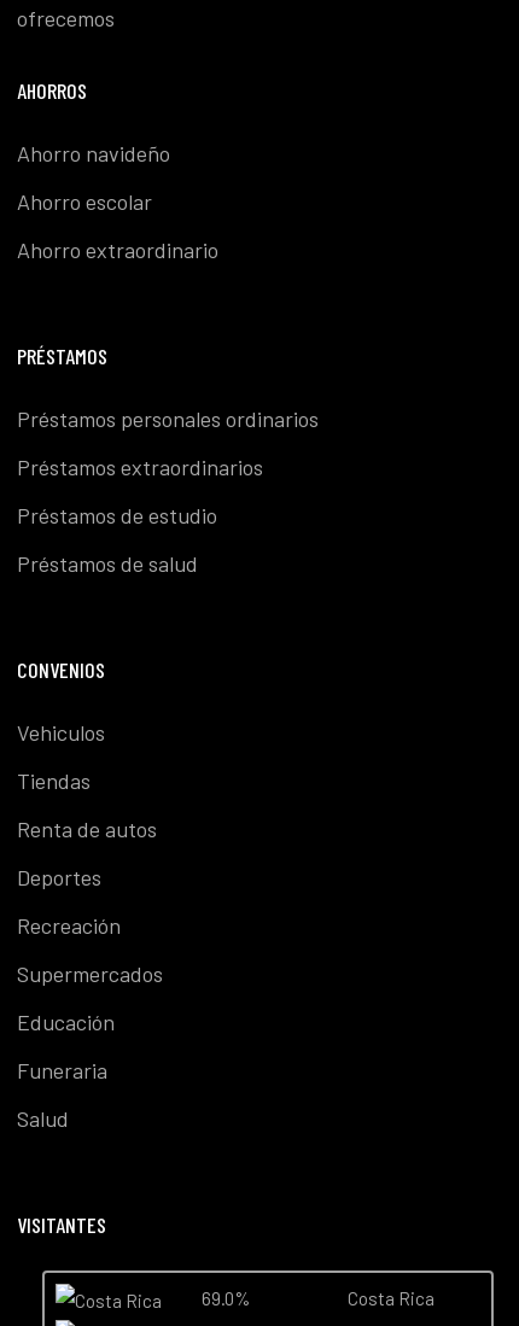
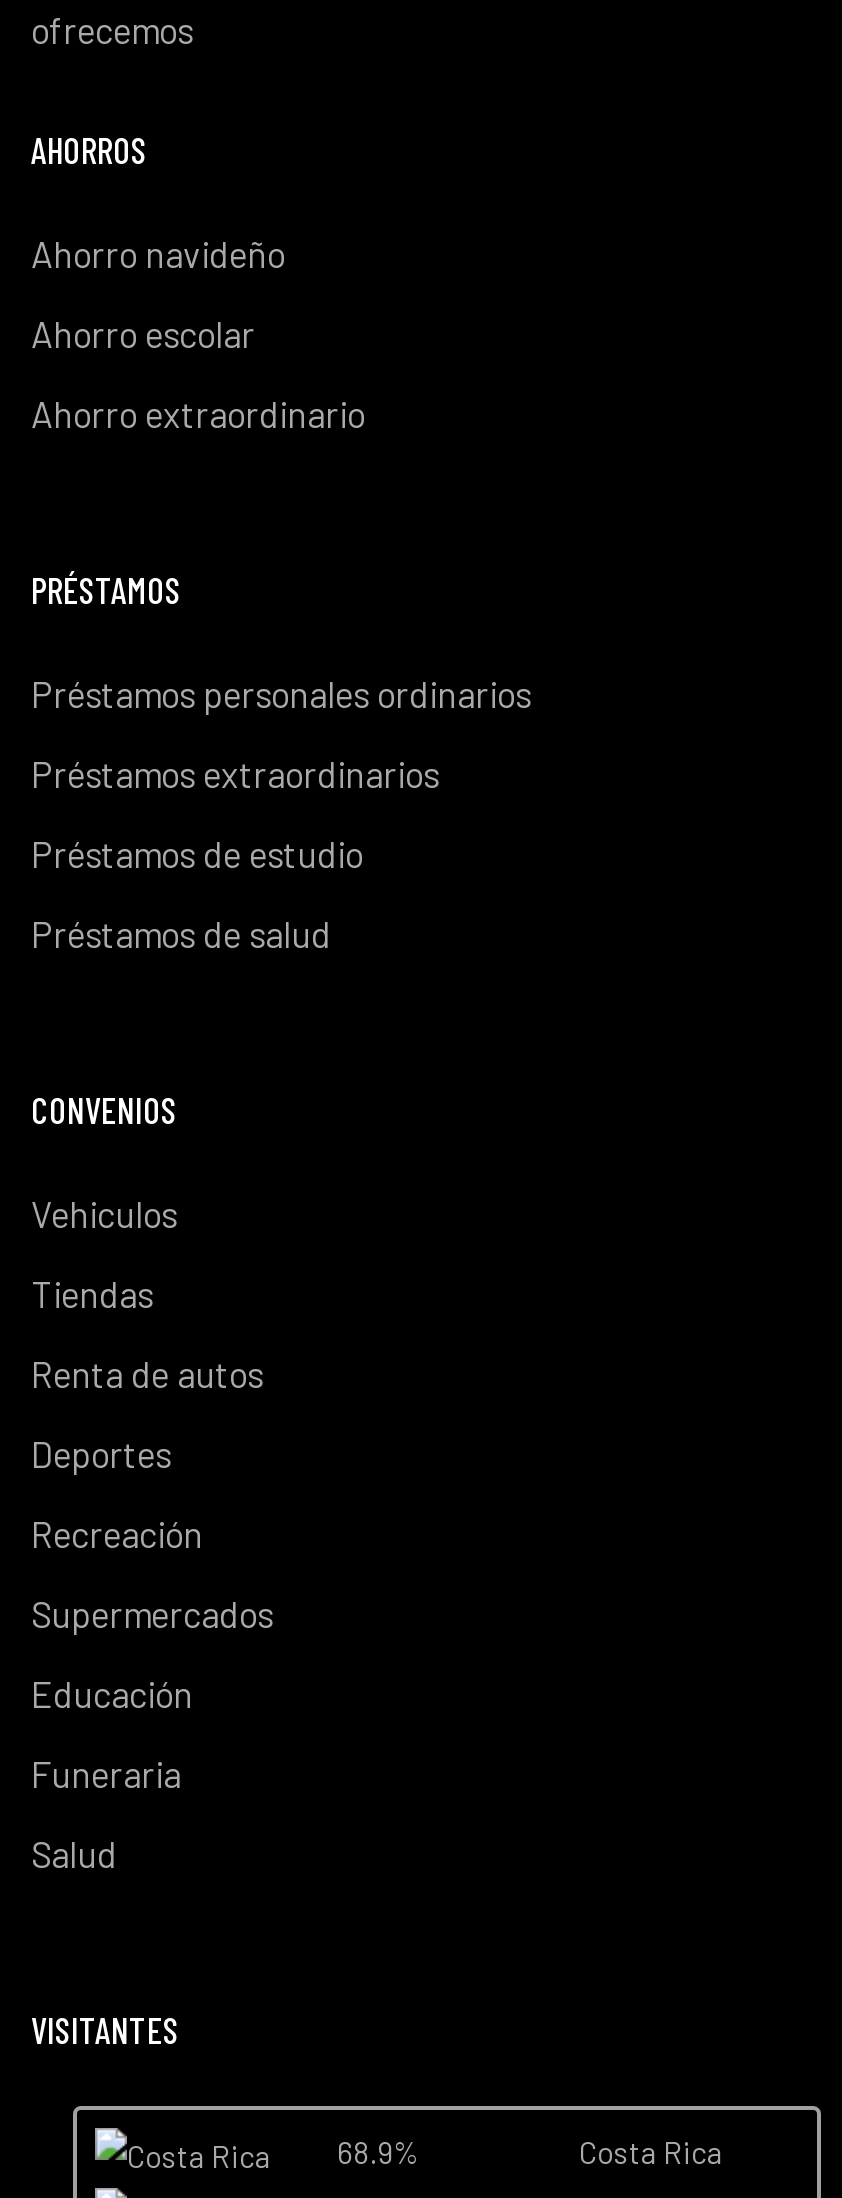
[202,1287,250,1309] 69.0% -> [337,2134,419,2170] 68.9%

